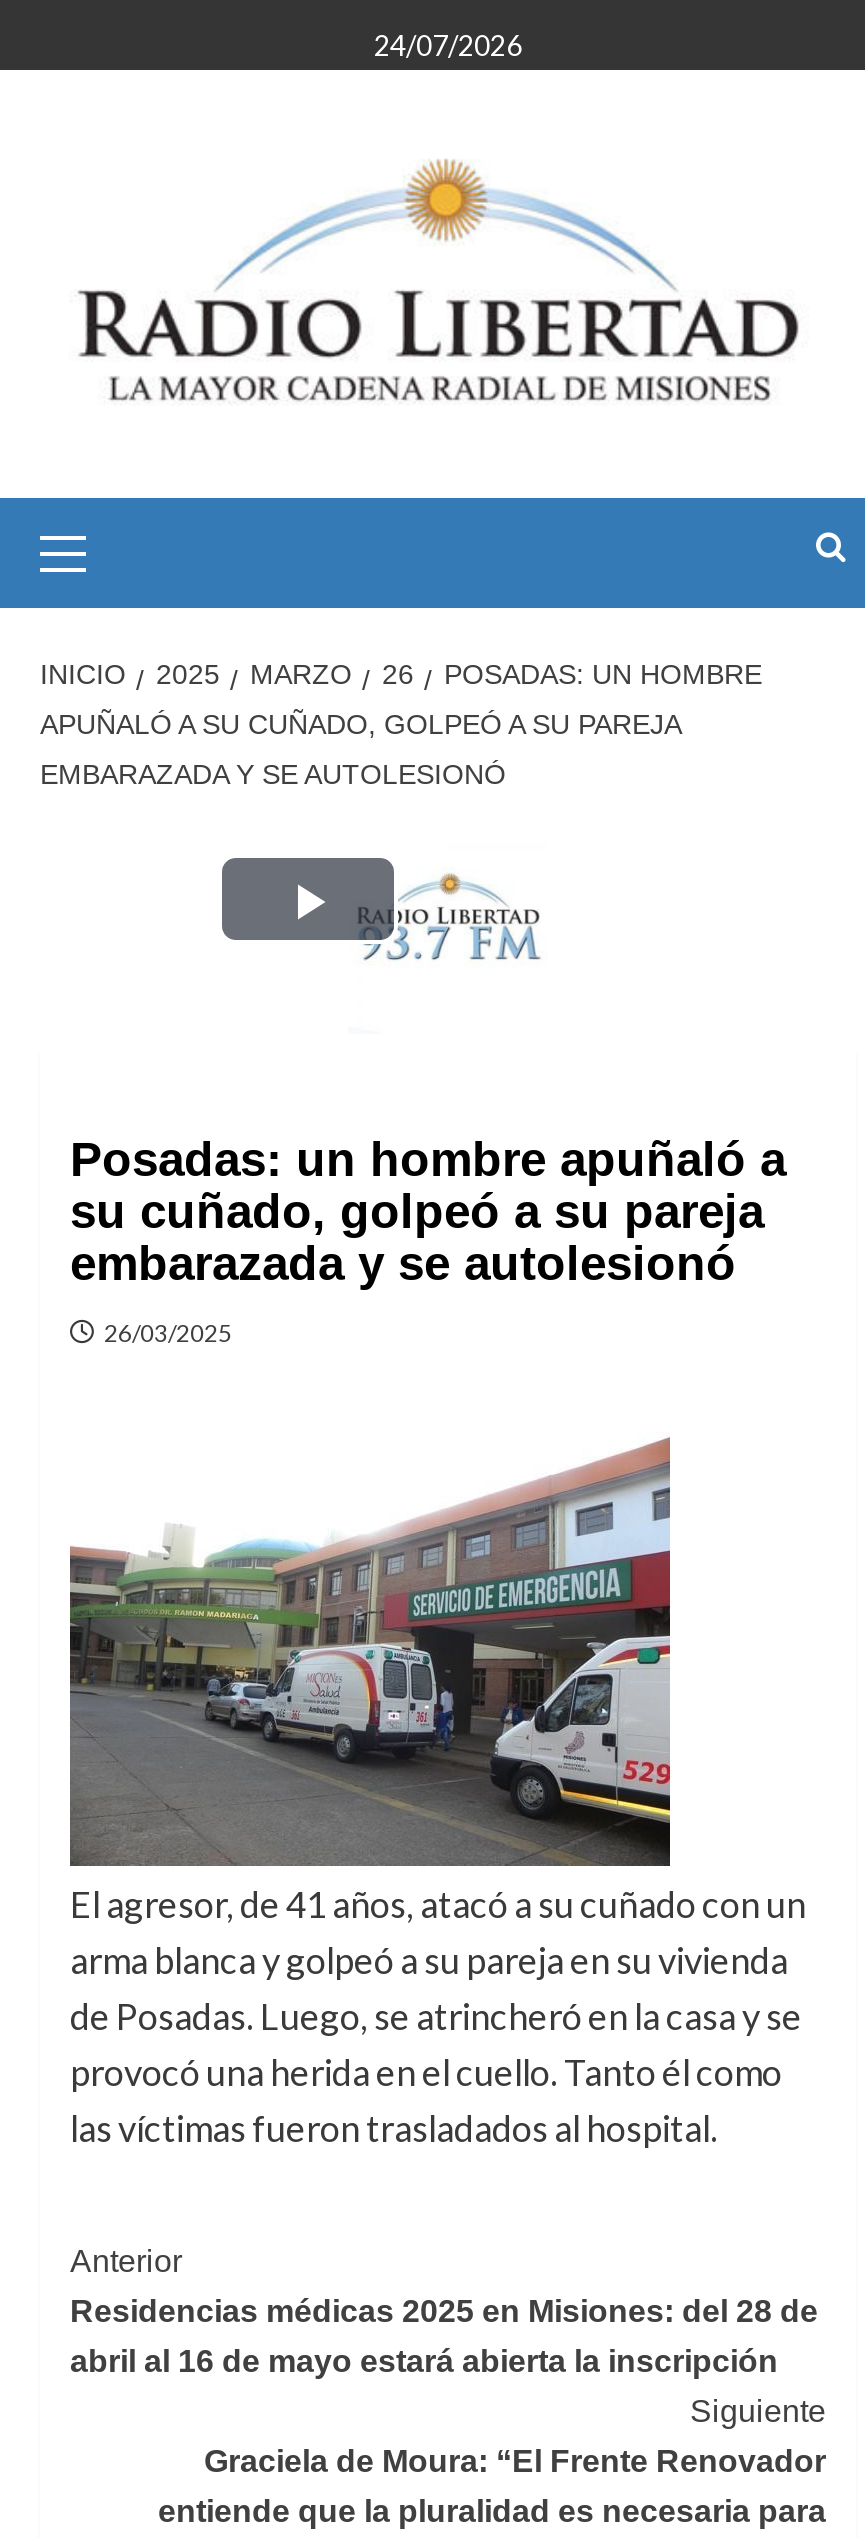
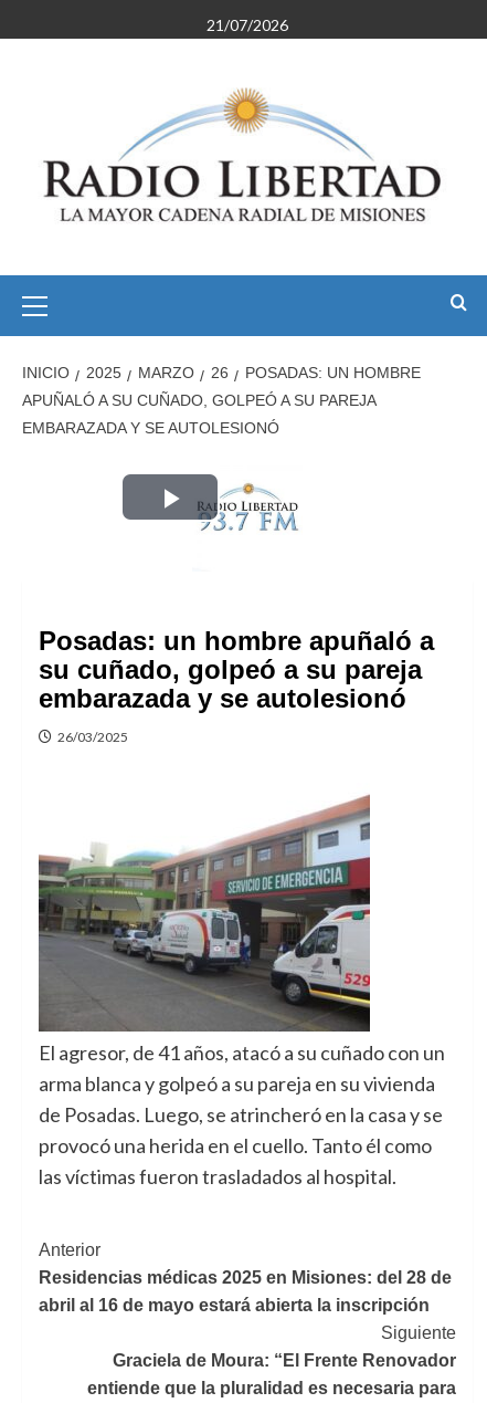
[374,28,522,62] 24/07/2026 -> [207,15,288,34] 21/07/2026

